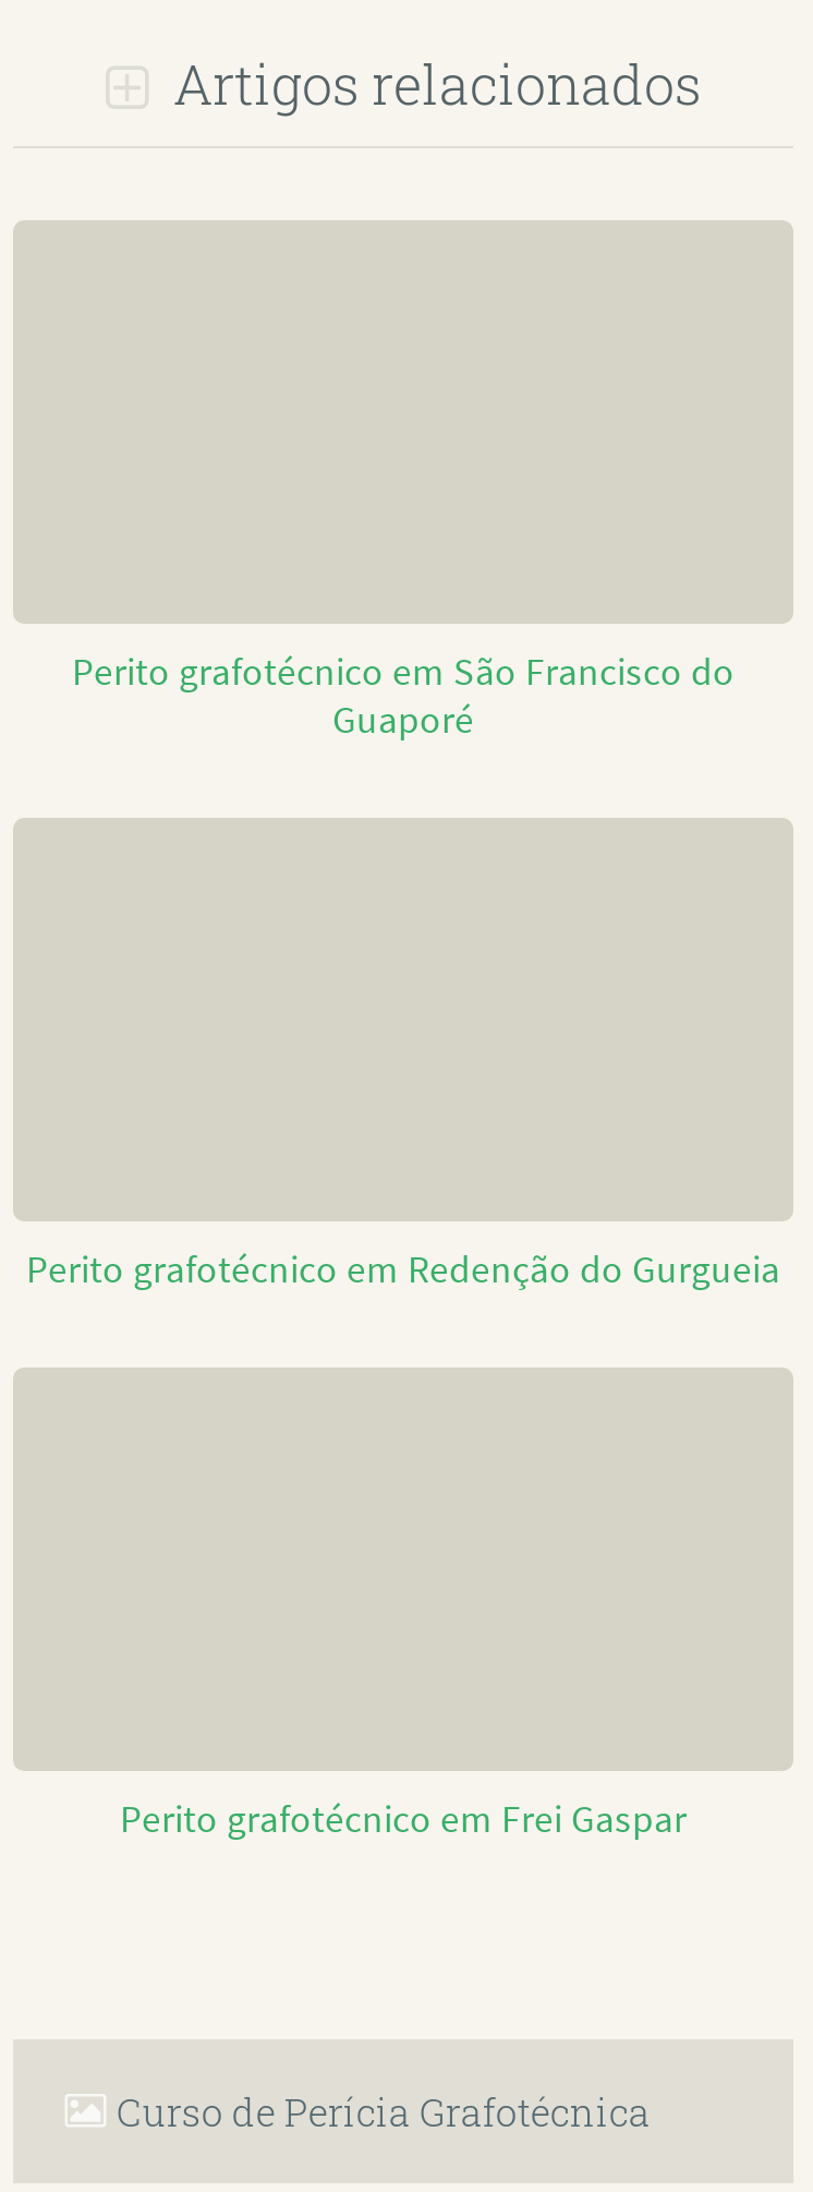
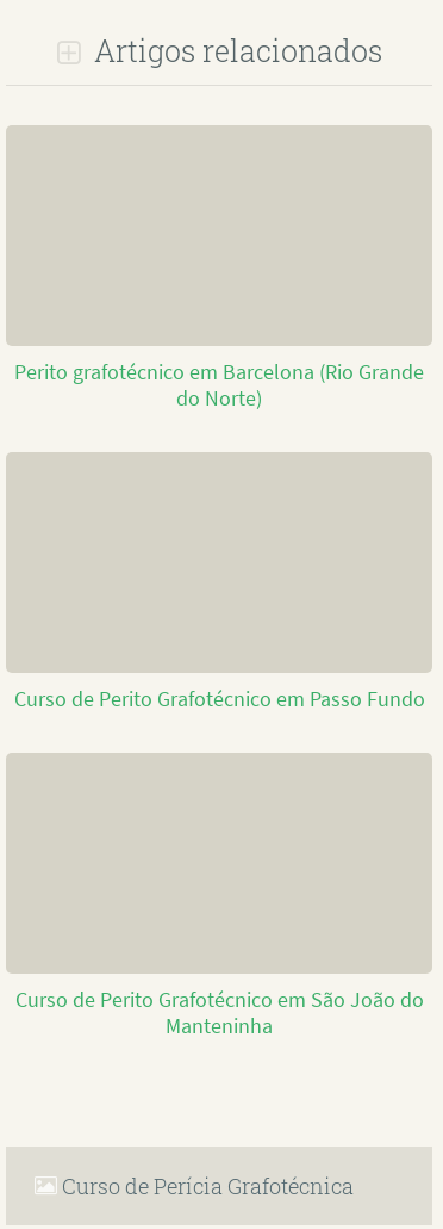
[72,649,735,745] Perito grafotécnico em São Francisco do | Guaporé -> [14,360,424,412] Perito grafotécnico em Barcelona (Rio Grande | do Norte)
[26,1246,780,1294] Perito grafotécnico em Redenção do Gurgueia -> [14,686,425,713] Curso de Perito Grafotécnico em Passo Fundo
[120,1795,687,1843] Perito grafotécnico em Frei Gaspar -> [15,987,423,1039] Curso de Perito Grafotécnico em São João do | Manteninha

